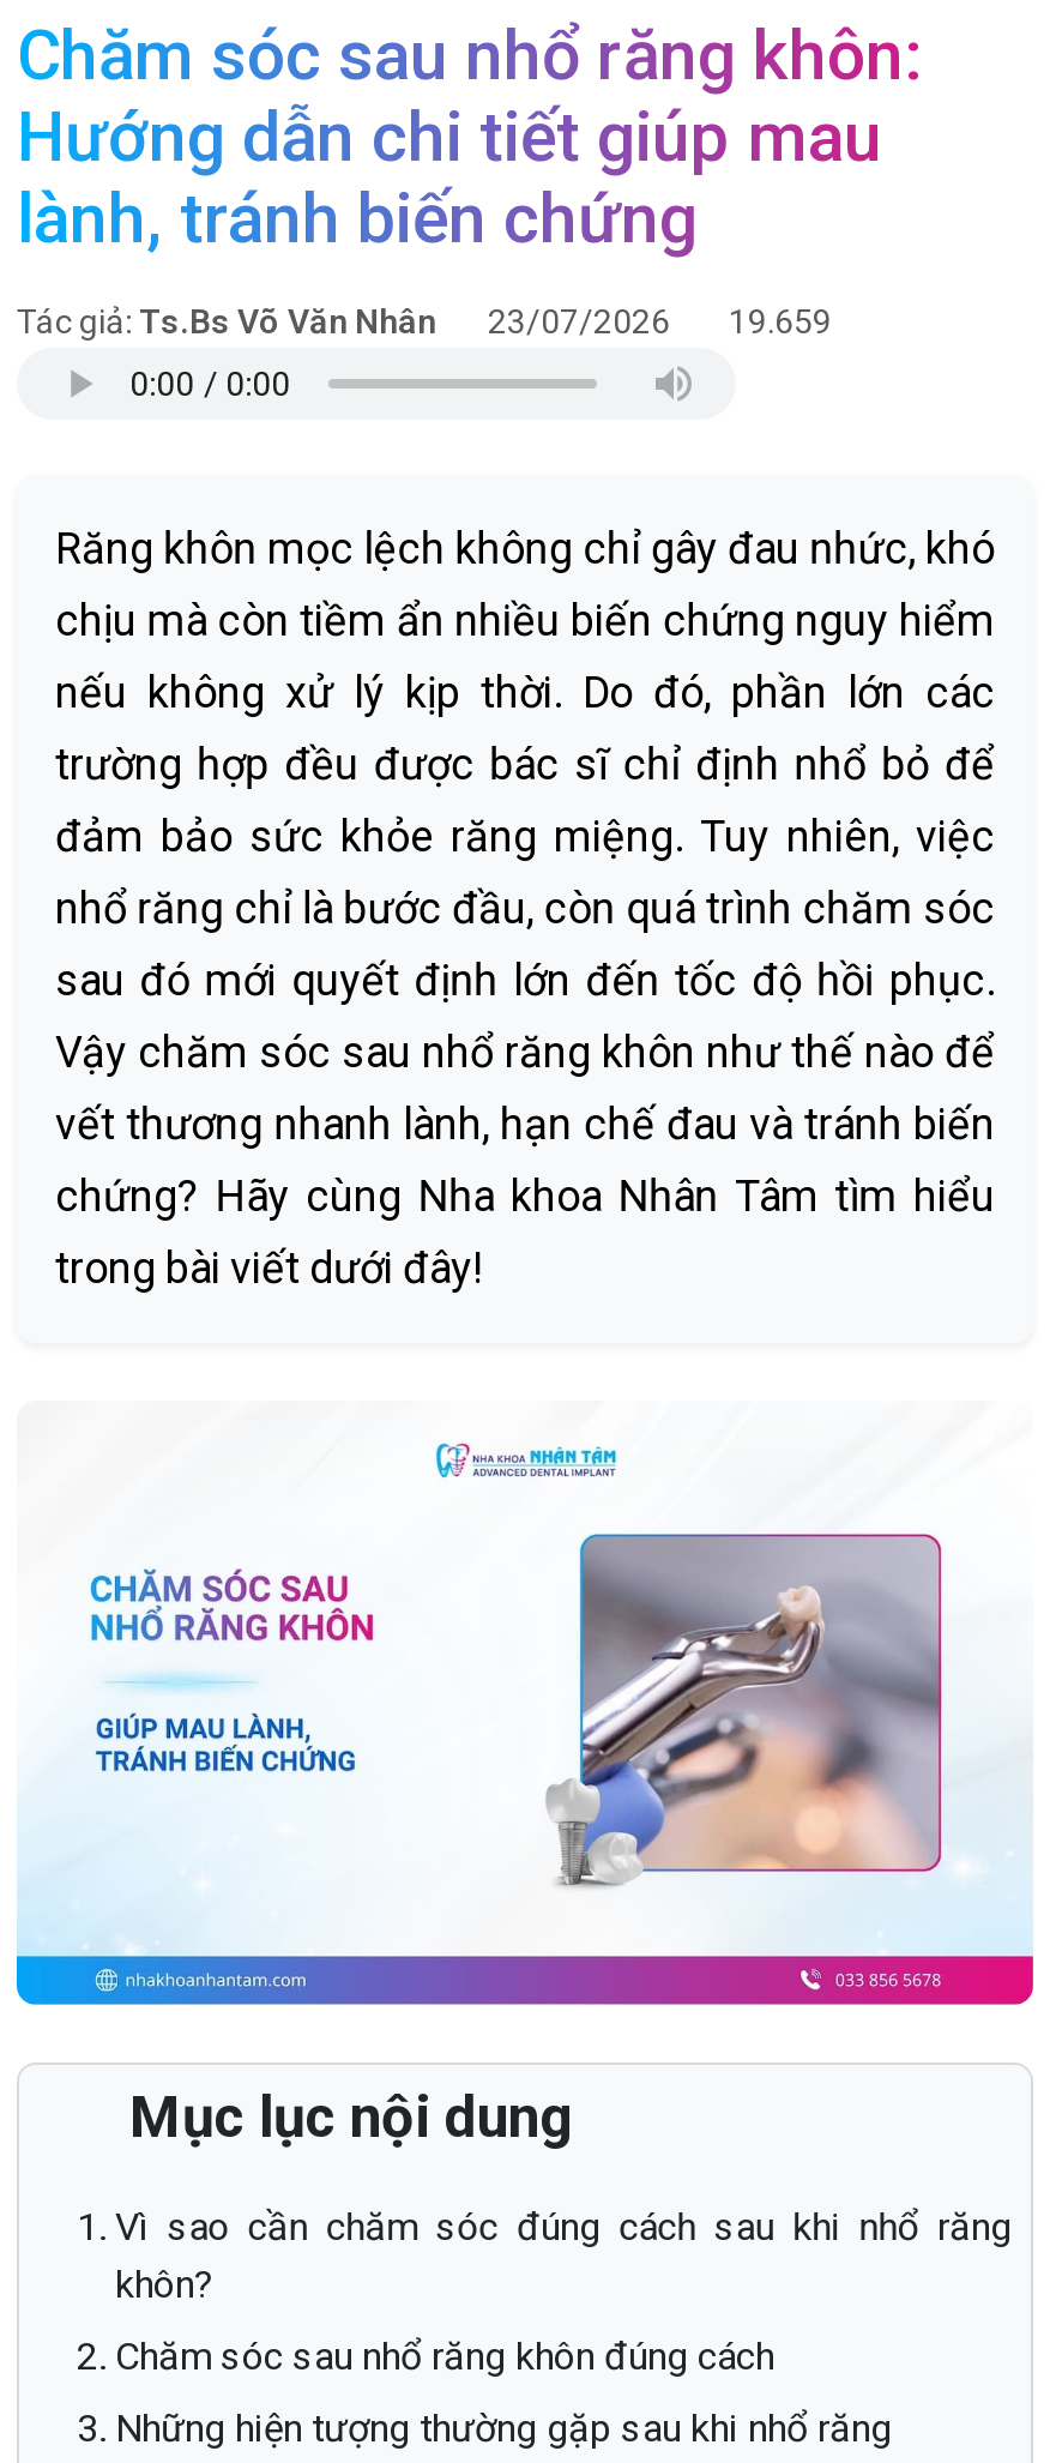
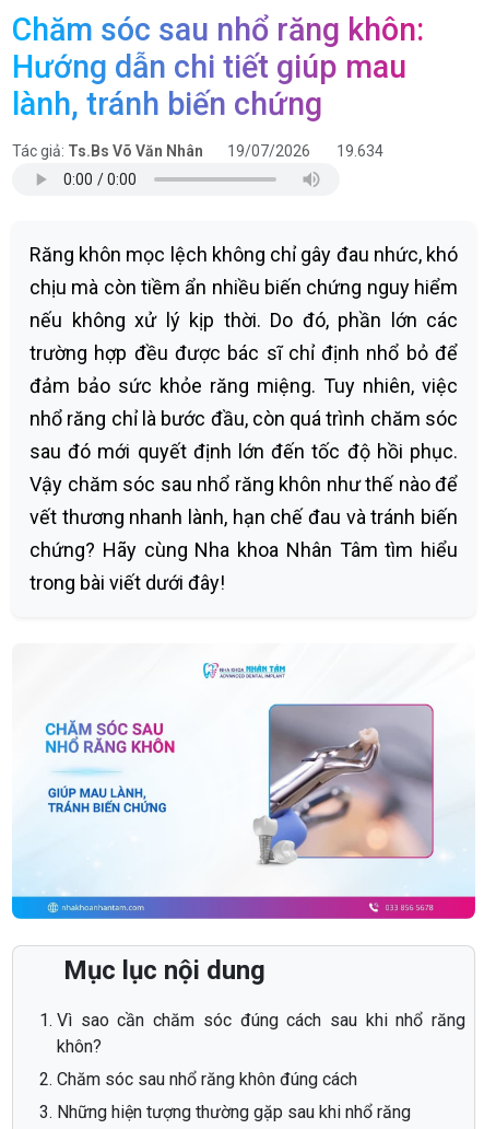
[488,302,670,341] 23/07/2026 -> [227,142,310,160] 19/07/2026
[722,302,832,341] 19.659 -> [333,142,383,160] 19.634

